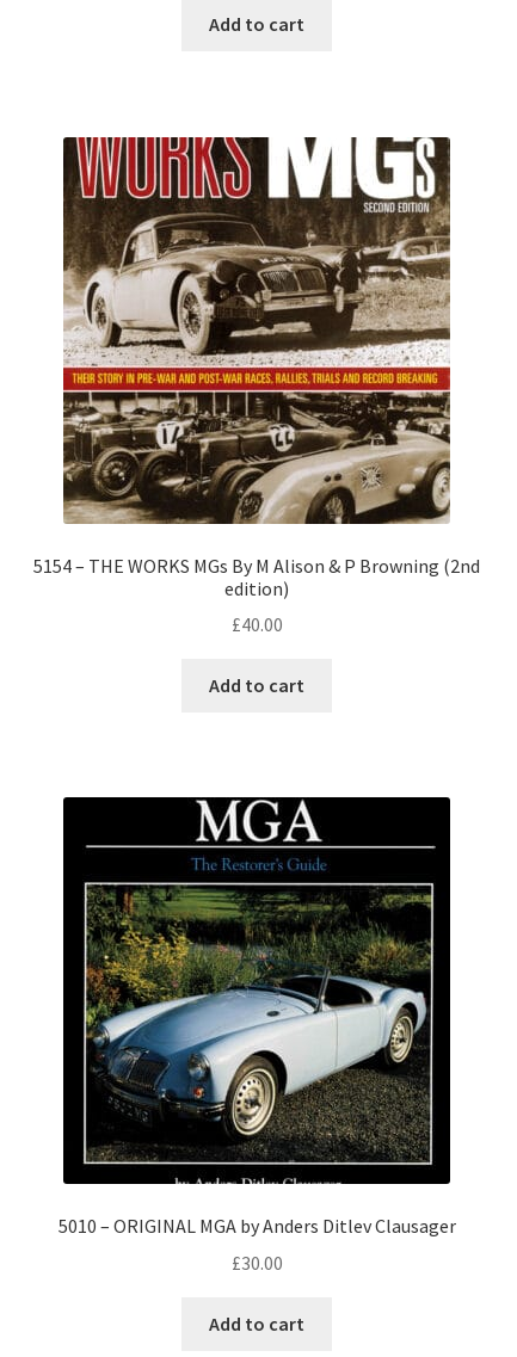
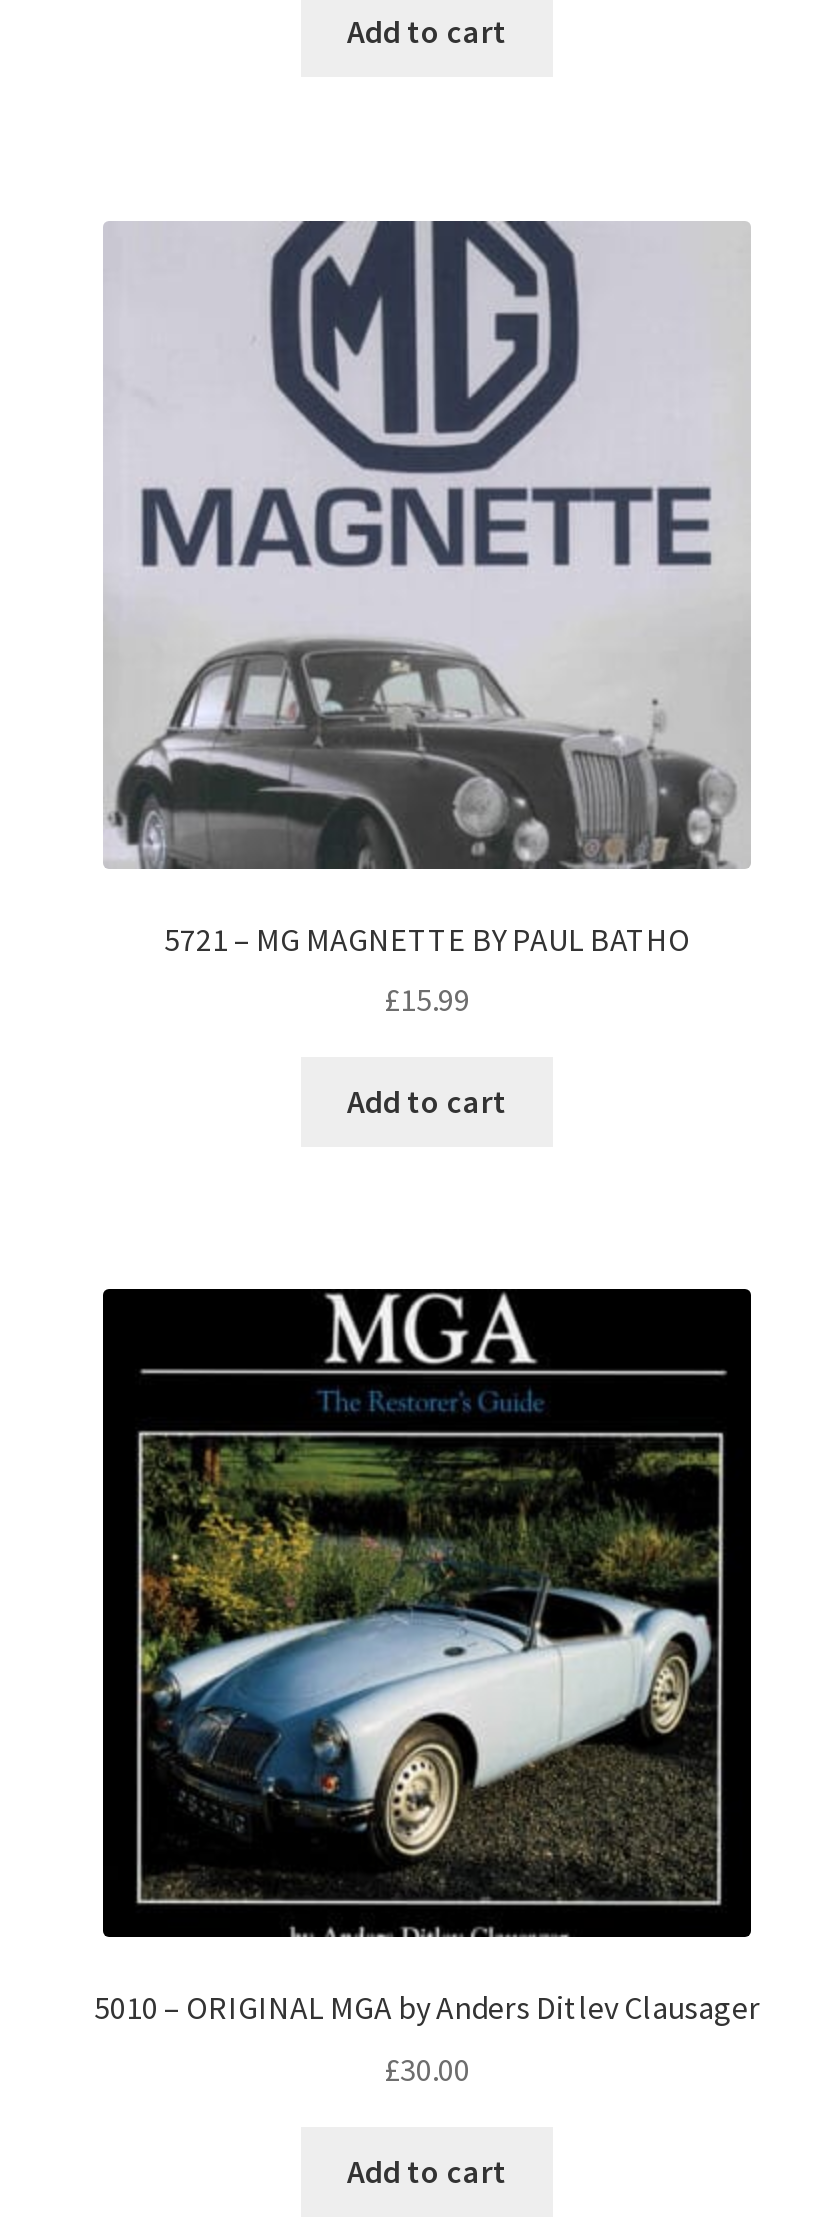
[33,136,480,600] [image] | 5154 – THE WORKS MGs By M Alison & P Browning (2nd | edition) -> [103,219,749,958] [image] | 5721 – MG MAGNETTE BY PAUL BATHO
[231,612,282,636] £40.00 -> [384,979,470,1019] £15.99

